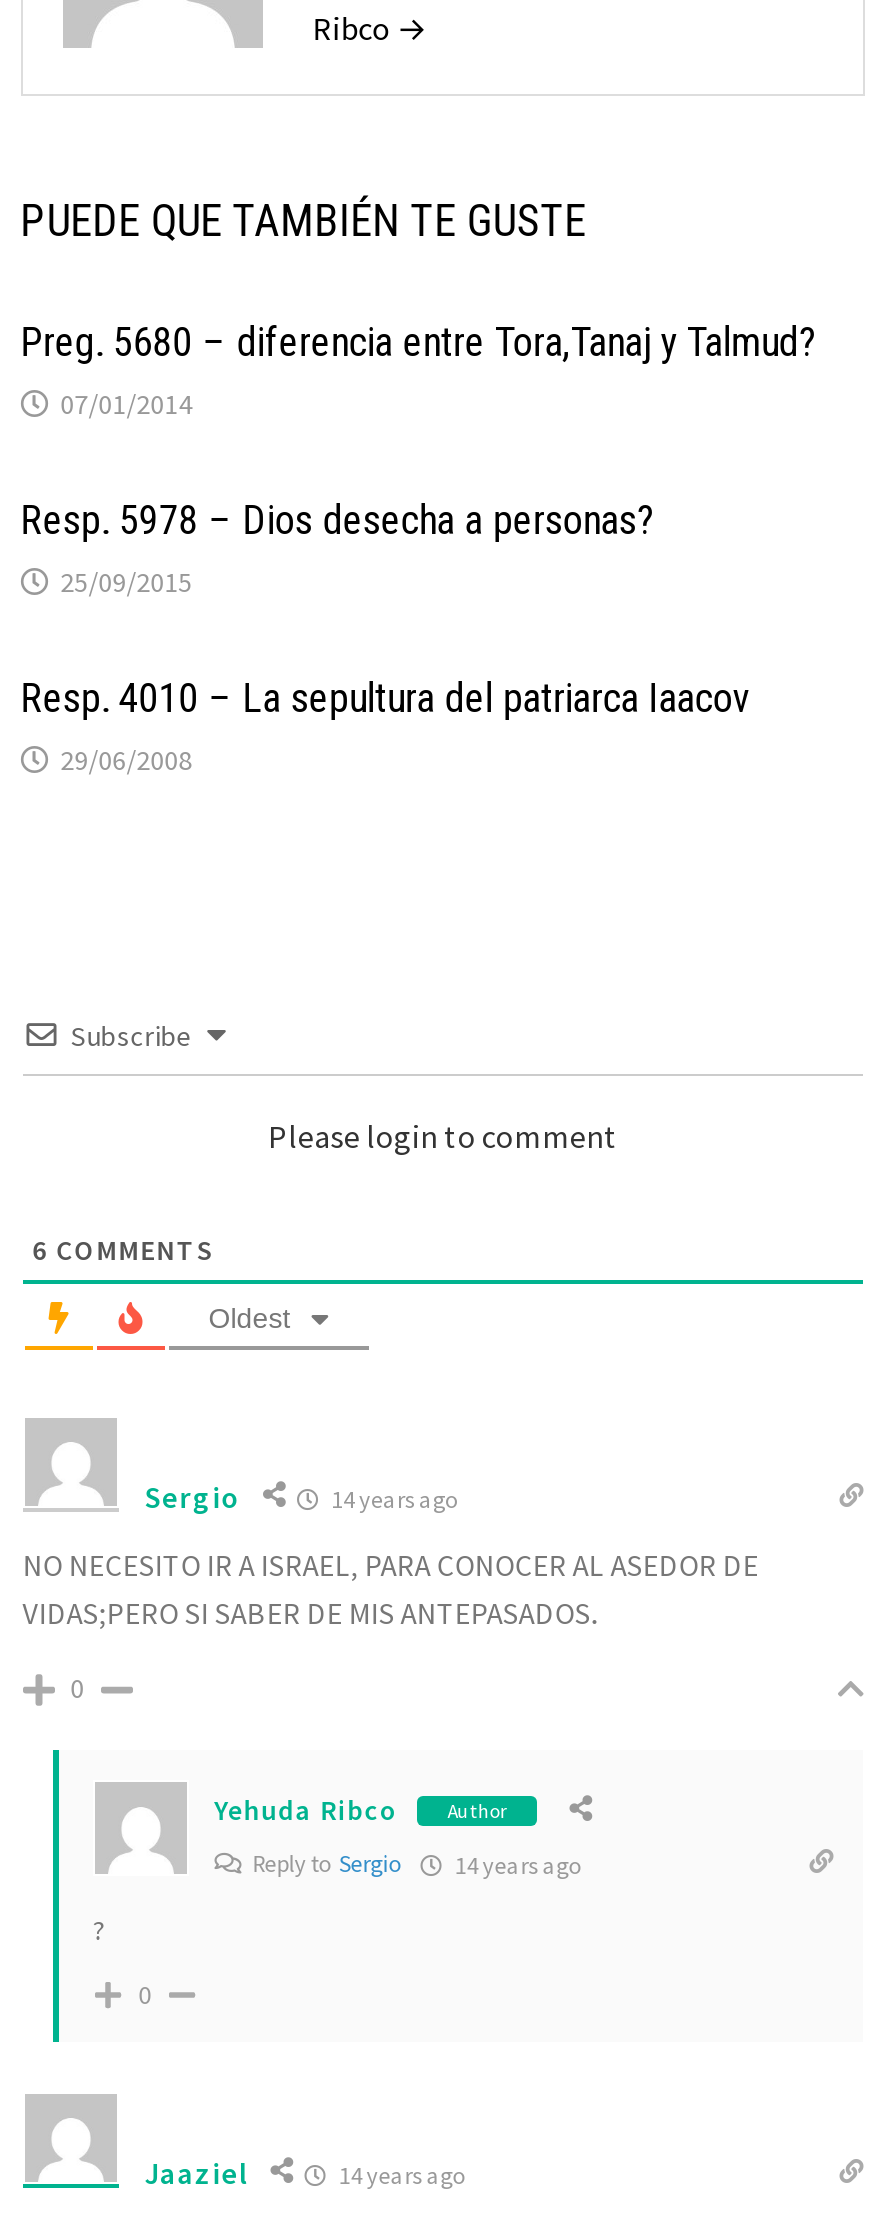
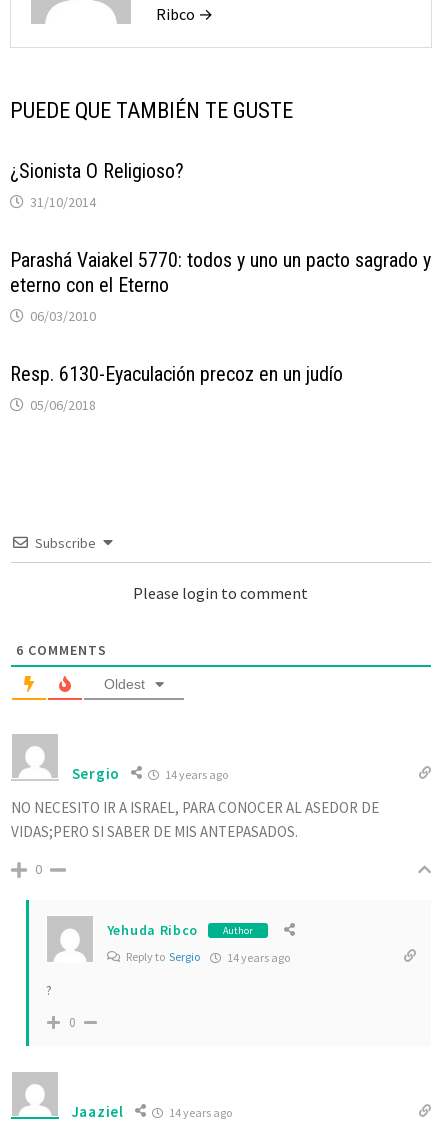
[21,318,817,422] Preg. 5680 – diferencia entre Tora,Tanaj y Talmud? | 07/01/2014 -> [10,159,184,211] ¿Sionista O Religioso? | 31/10/2014
[21,496,655,600] Resp. 5978 – Dios desecha a personas? | 25/09/2015 -> [10,248,431,325] Parashá Vaiakel 5770: todos y uno un pacto sagrado y | eterno con el Eterno | 06/03/2010
[21,674,751,778] Resp. 4010 – La sepultura del patriarca Iaacov | 29/06/2008 -> [10,362,343,414] Resp. 6130-Eyaculación precoz en un judío | 05/06/2018

